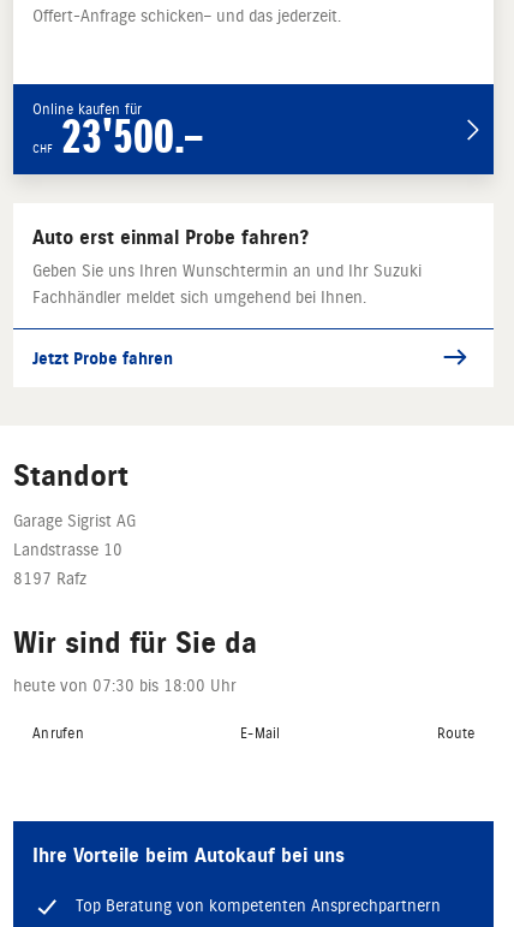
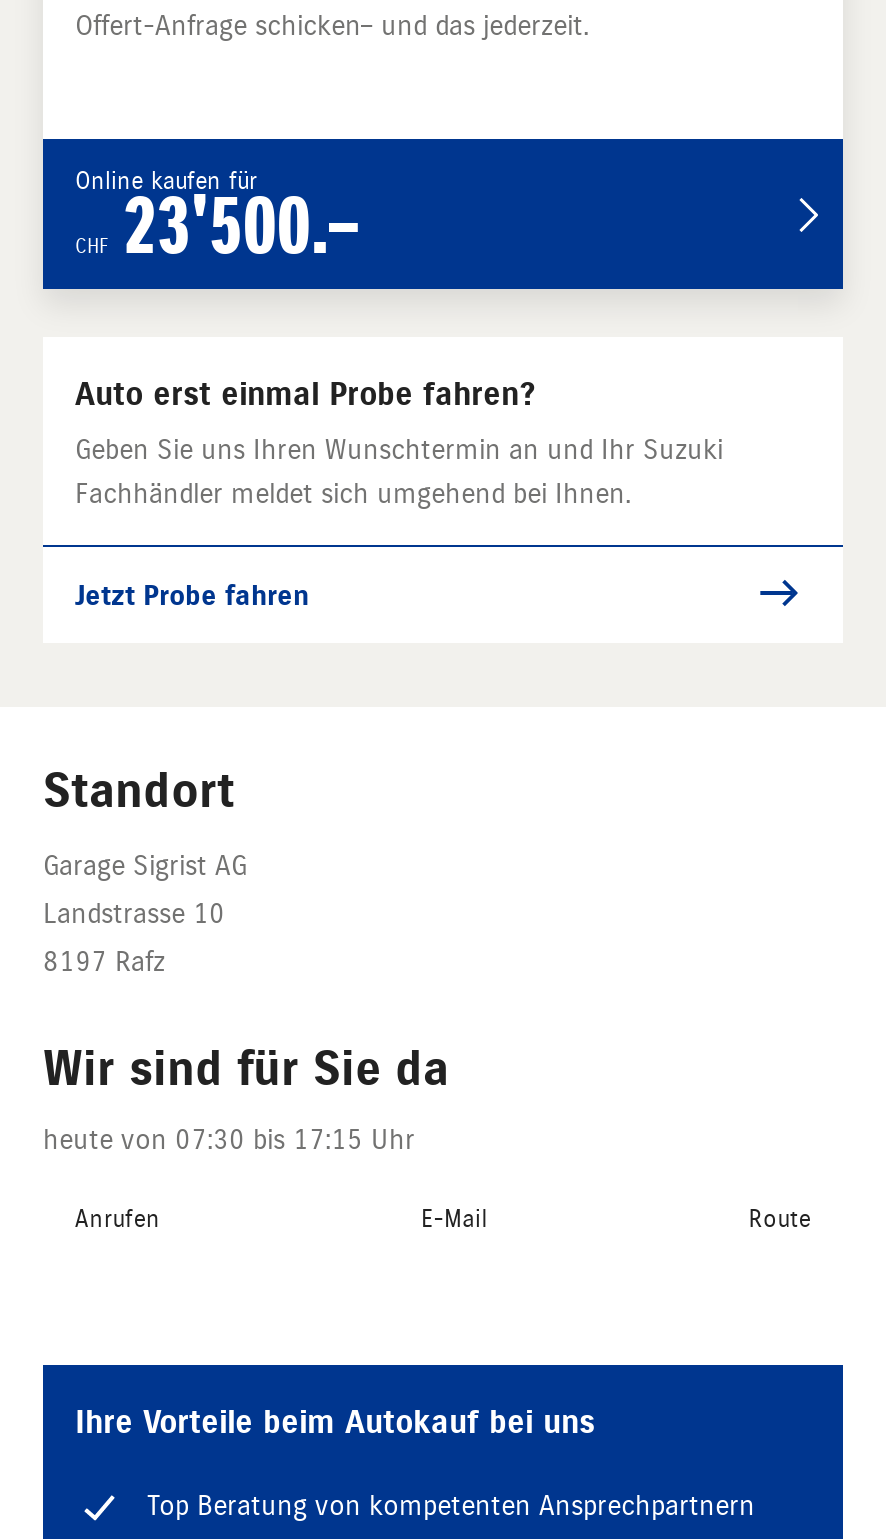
[13,676,237,696] heute von 07:30 bis 18:00 Uhr -> [43,1123,415,1157] heute von 07:30 bis 17:15 Uhr

